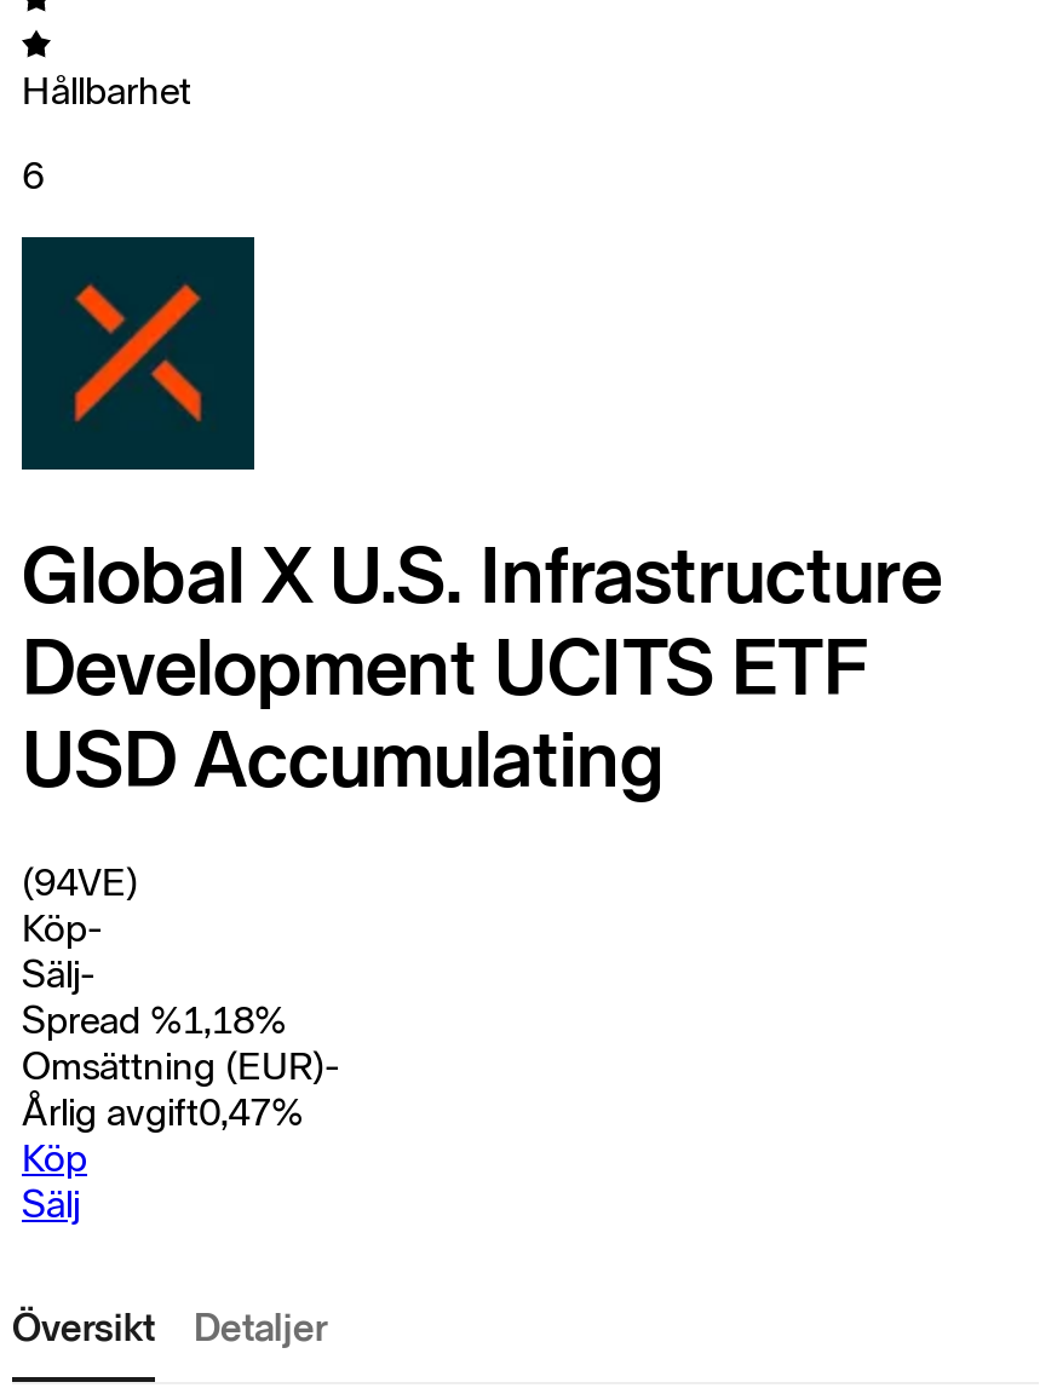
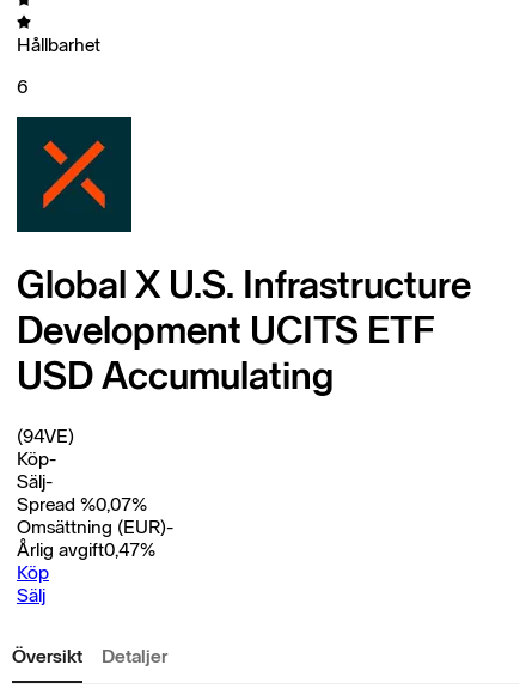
[22,997,286,1043] Spread %1,18% -> [17,493,147,515] Spread %0,07%

